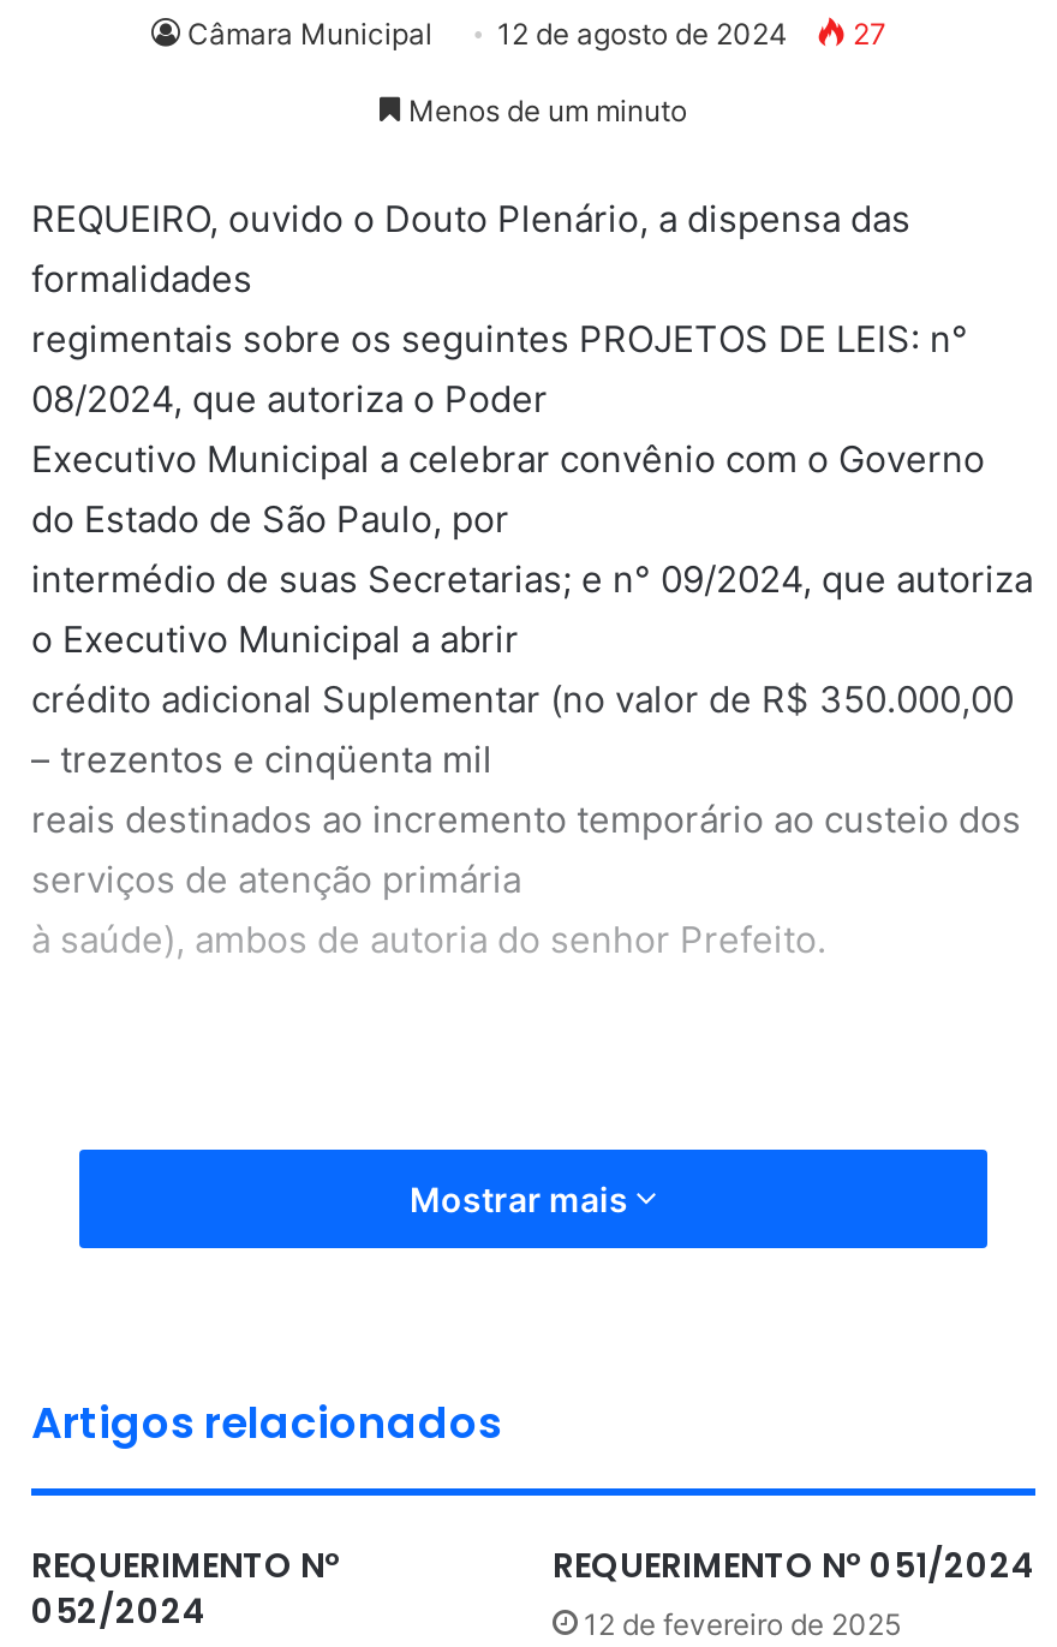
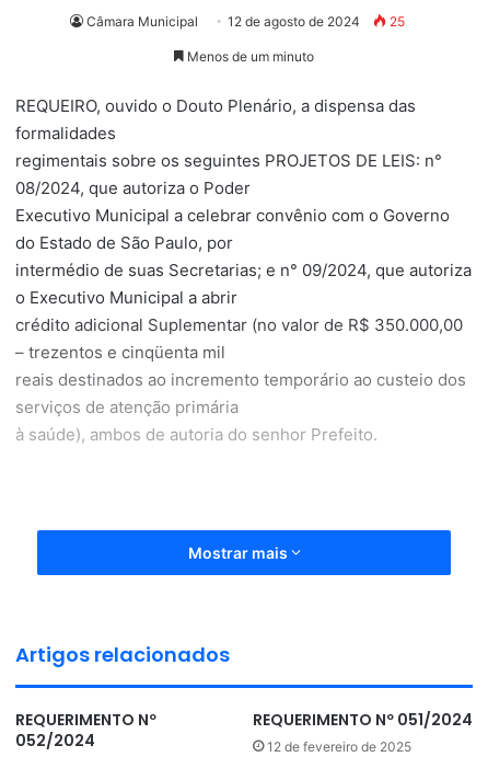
[187,15,886,51] Câmara Municipal 12 de agosto de 2024 27 -> [86,13,405,29] Câmara Municipal 12 de agosto de 2024 25

